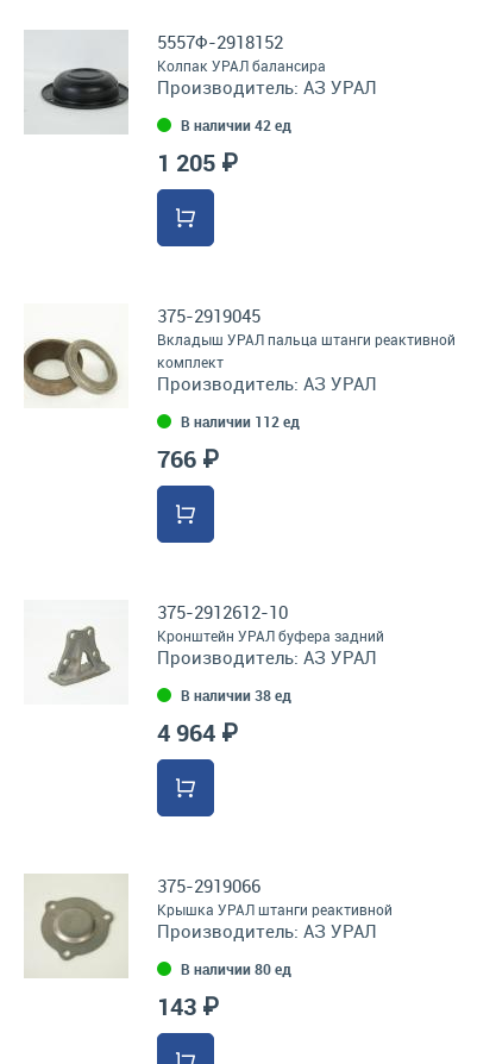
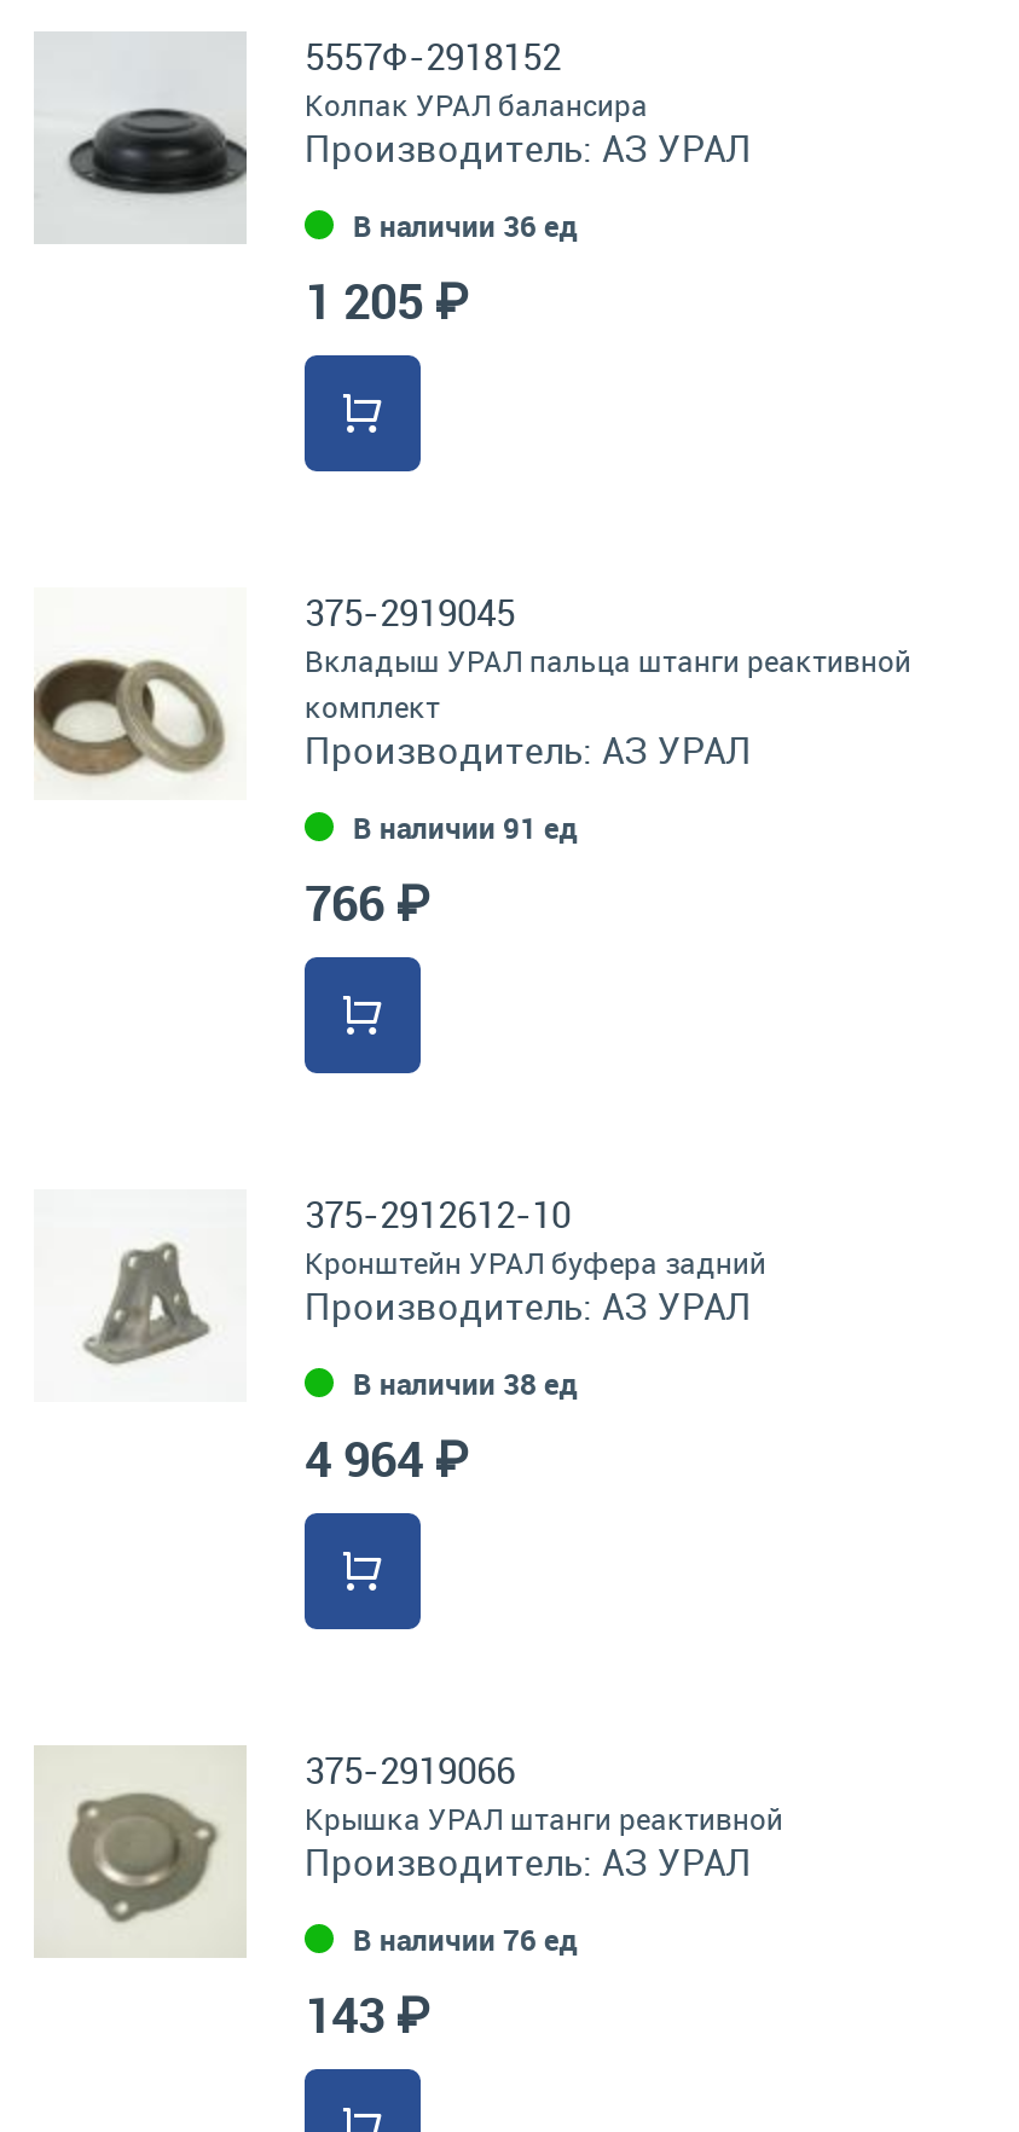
[181,115,291,134] В наличии 42 ед -> [353,205,578,244] В наличии 36 ед
[181,412,300,431] В наличии 112 ед -> [353,807,578,846] В наличии 91 ед
[181,959,291,978] В наличии 80 ед -> [353,1919,578,1958] В наличии 76 ед

